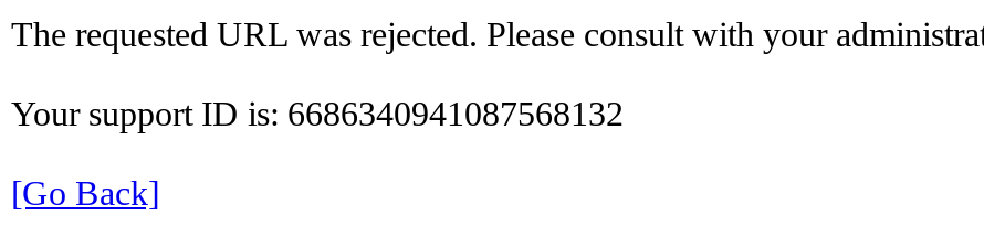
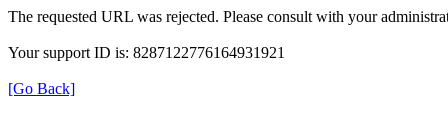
[11,95,624,132] Your support ID is: 6686340941087568132 -> [8,44,285,61] Your support ID is: 8287122776164931921

